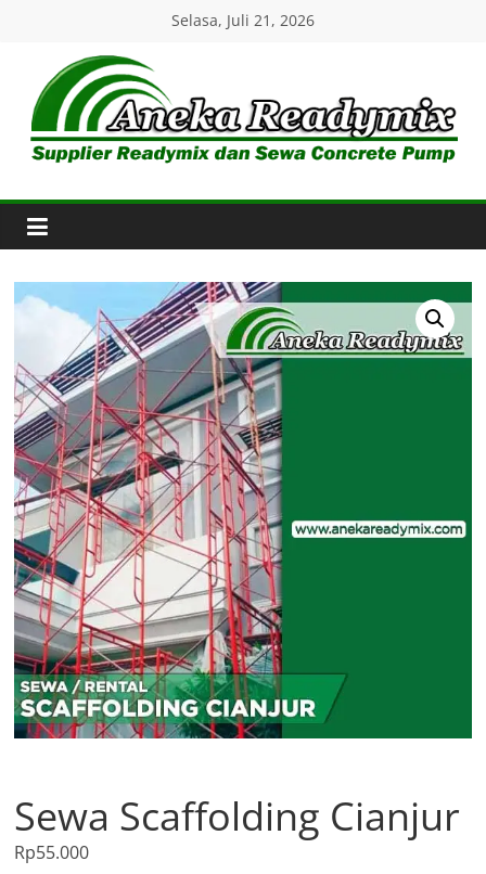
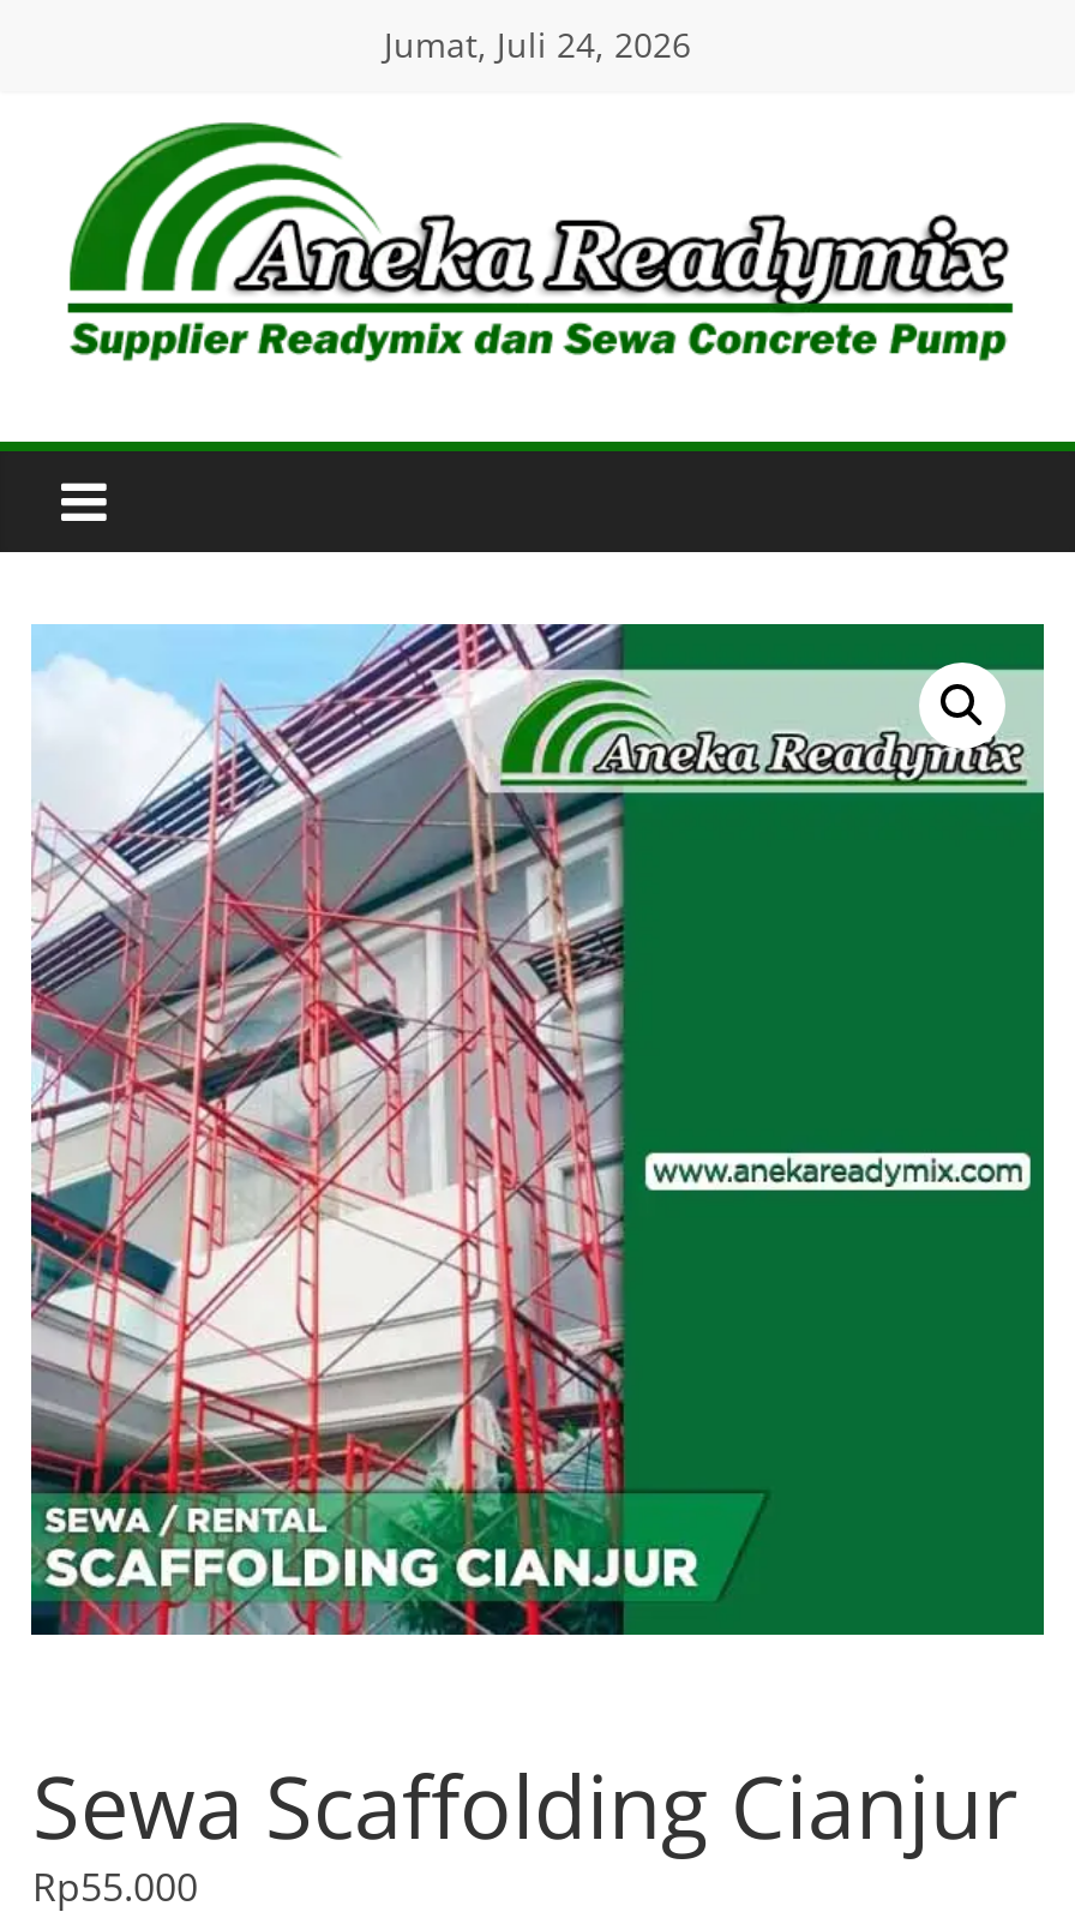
[171,10,315,30] Selasa, Juli 21, 2026 -> [384,22,691,67] Jumat, Juli 24, 2026

